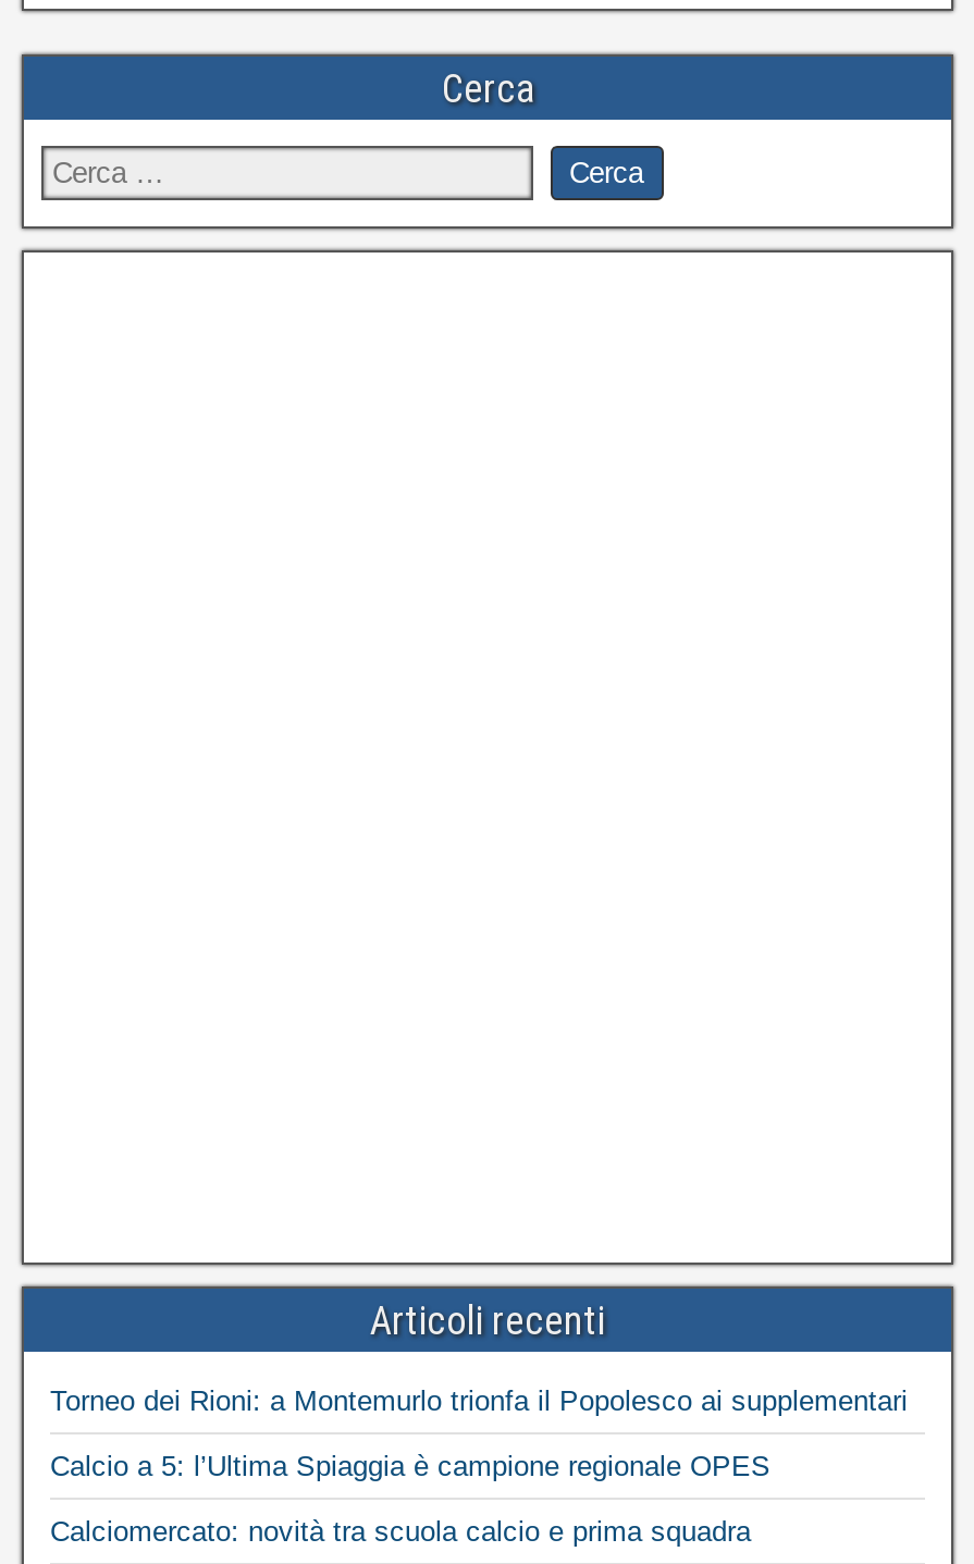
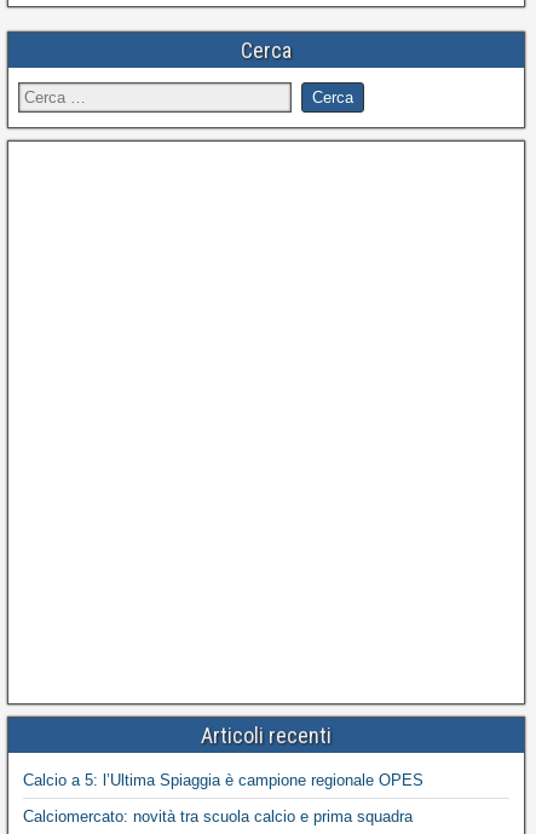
[50,1385,908,1418] Torneo dei Rioni: a Montemurlo trionfa il Popolesco ai supplementari -> none

